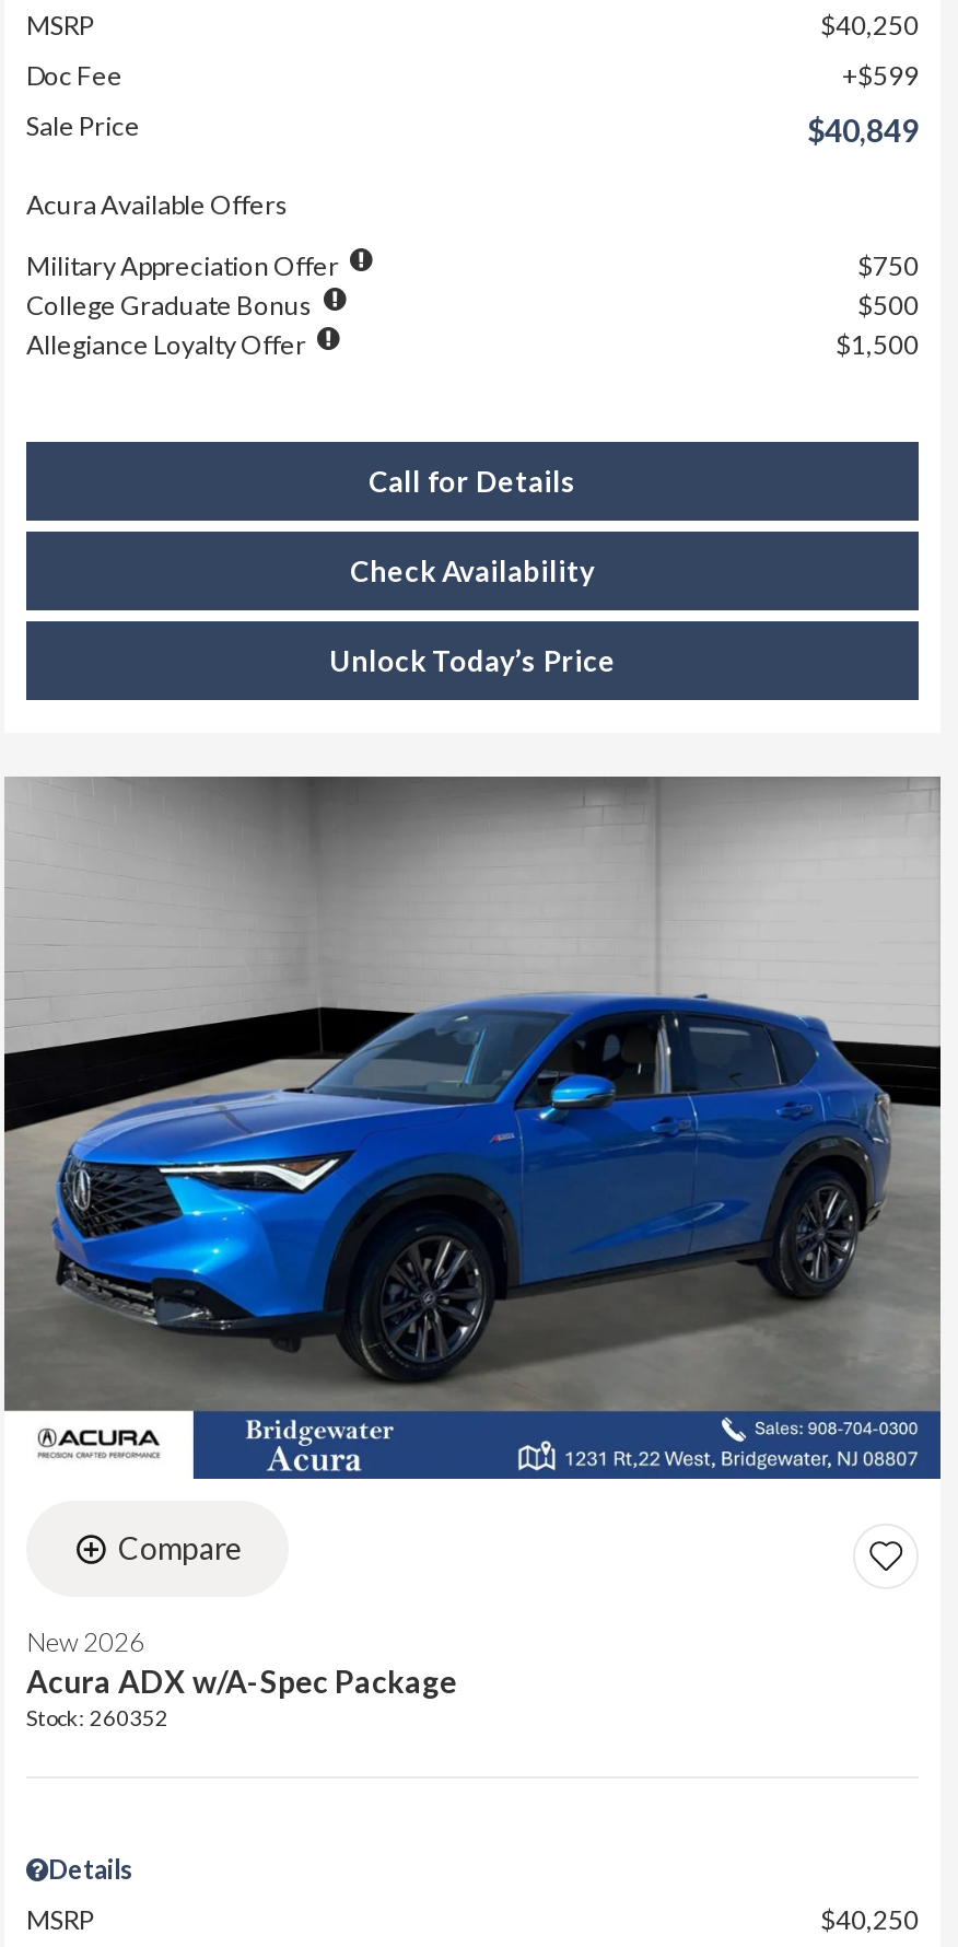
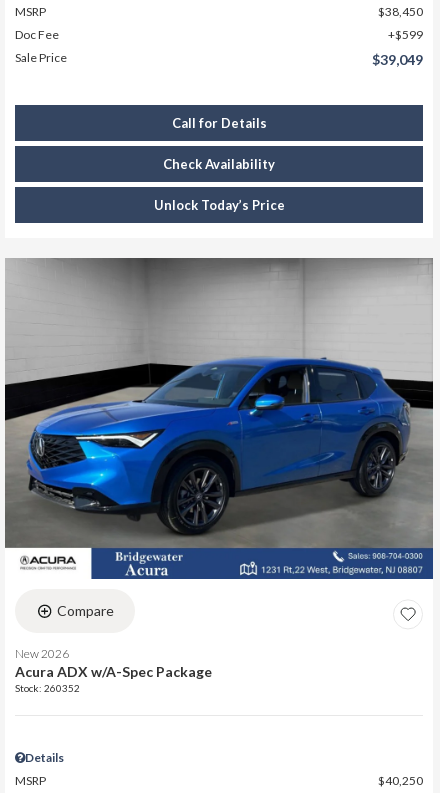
[820,10,919,43] $40,250 -> [378,4,423,19] $38,450
[26,113,919,362] $40,849 | Acura Available Offers | Military Appreciation Offer | $750 | College Graduate Bonus | $500 | Allegiance Loyalty Offer | $1,500 -> [372,51,423,68] $39,049

